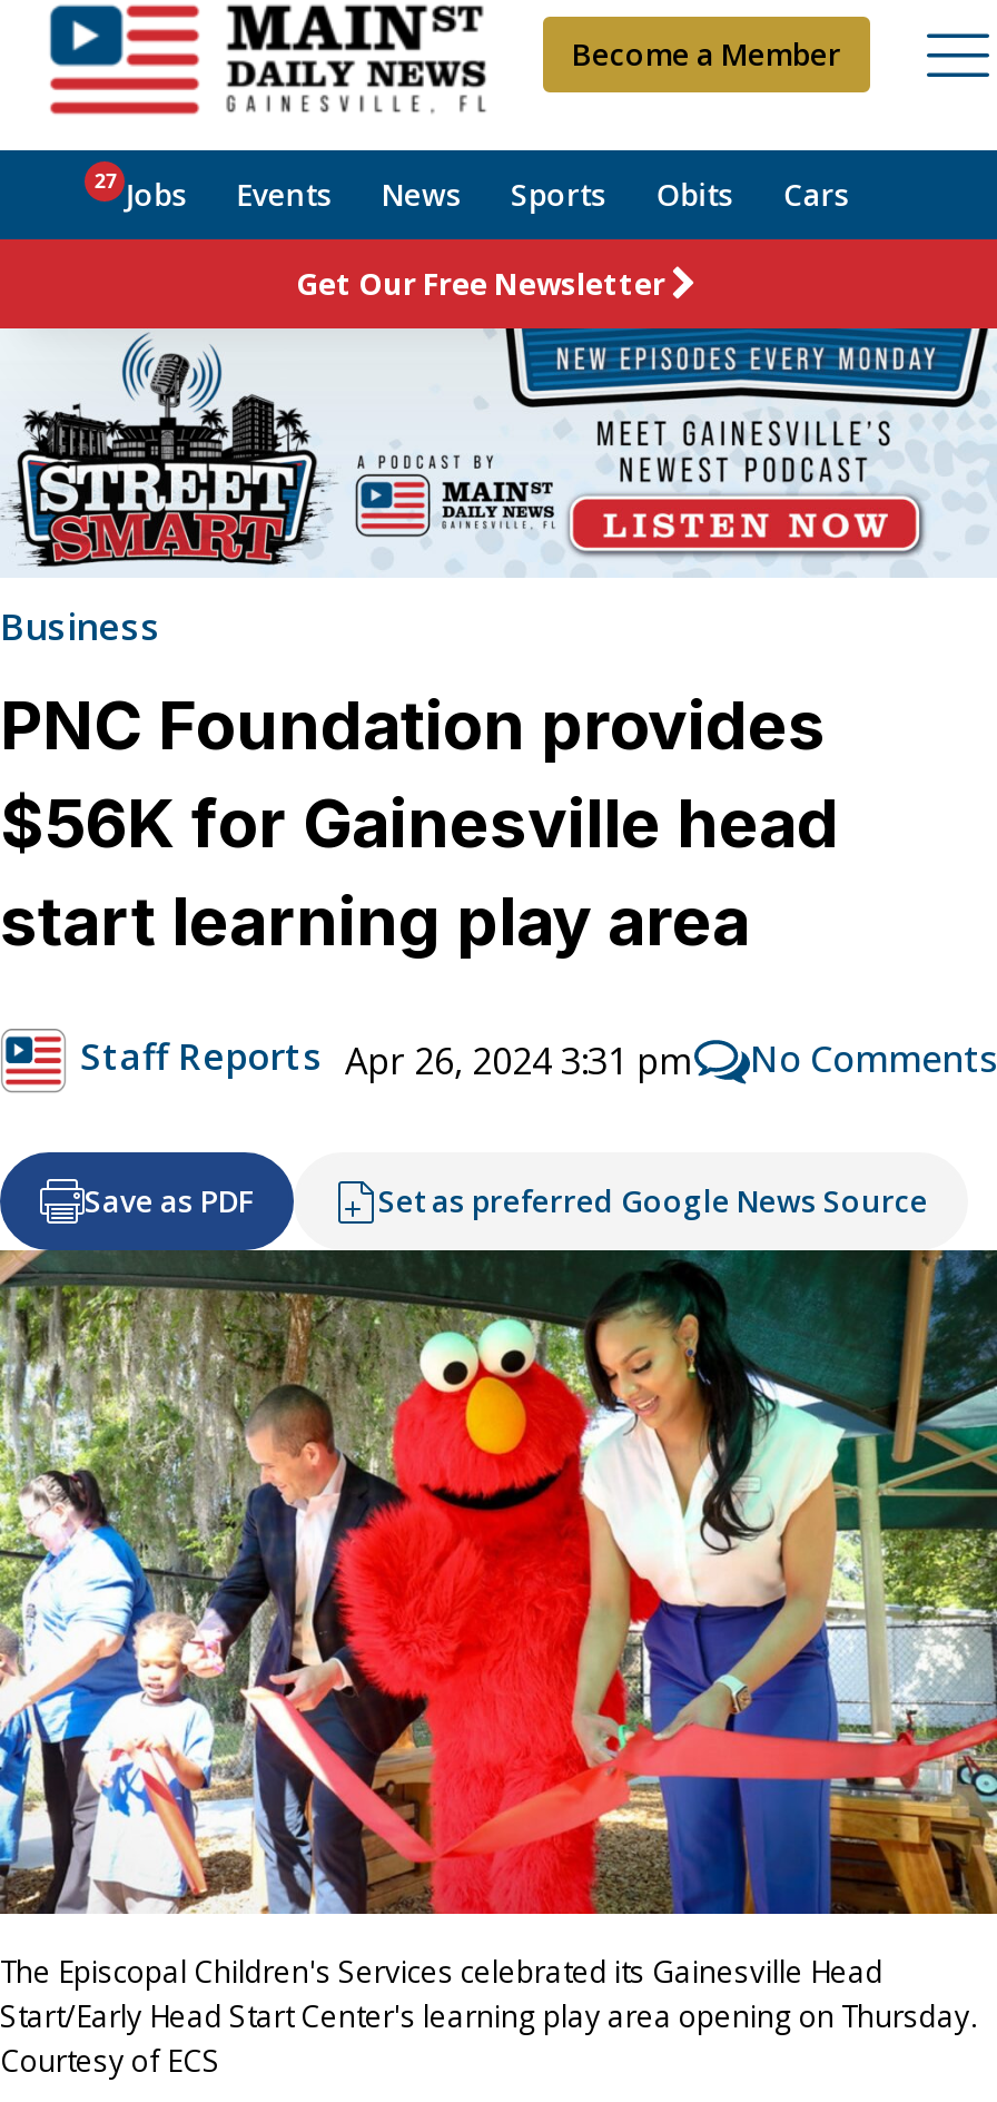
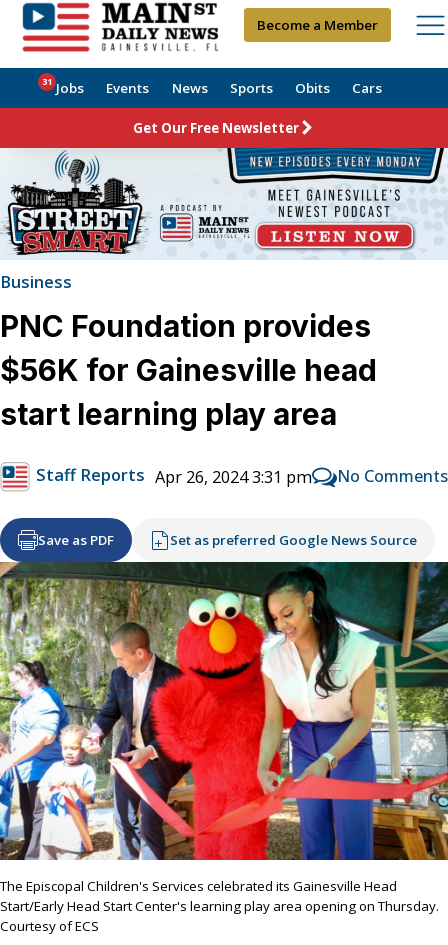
[94,166,850,215] 27 Jobs Events News Sports Obits Cars -> [42,75,382,97] 31 Jobs Events News Sports Obits Cars

